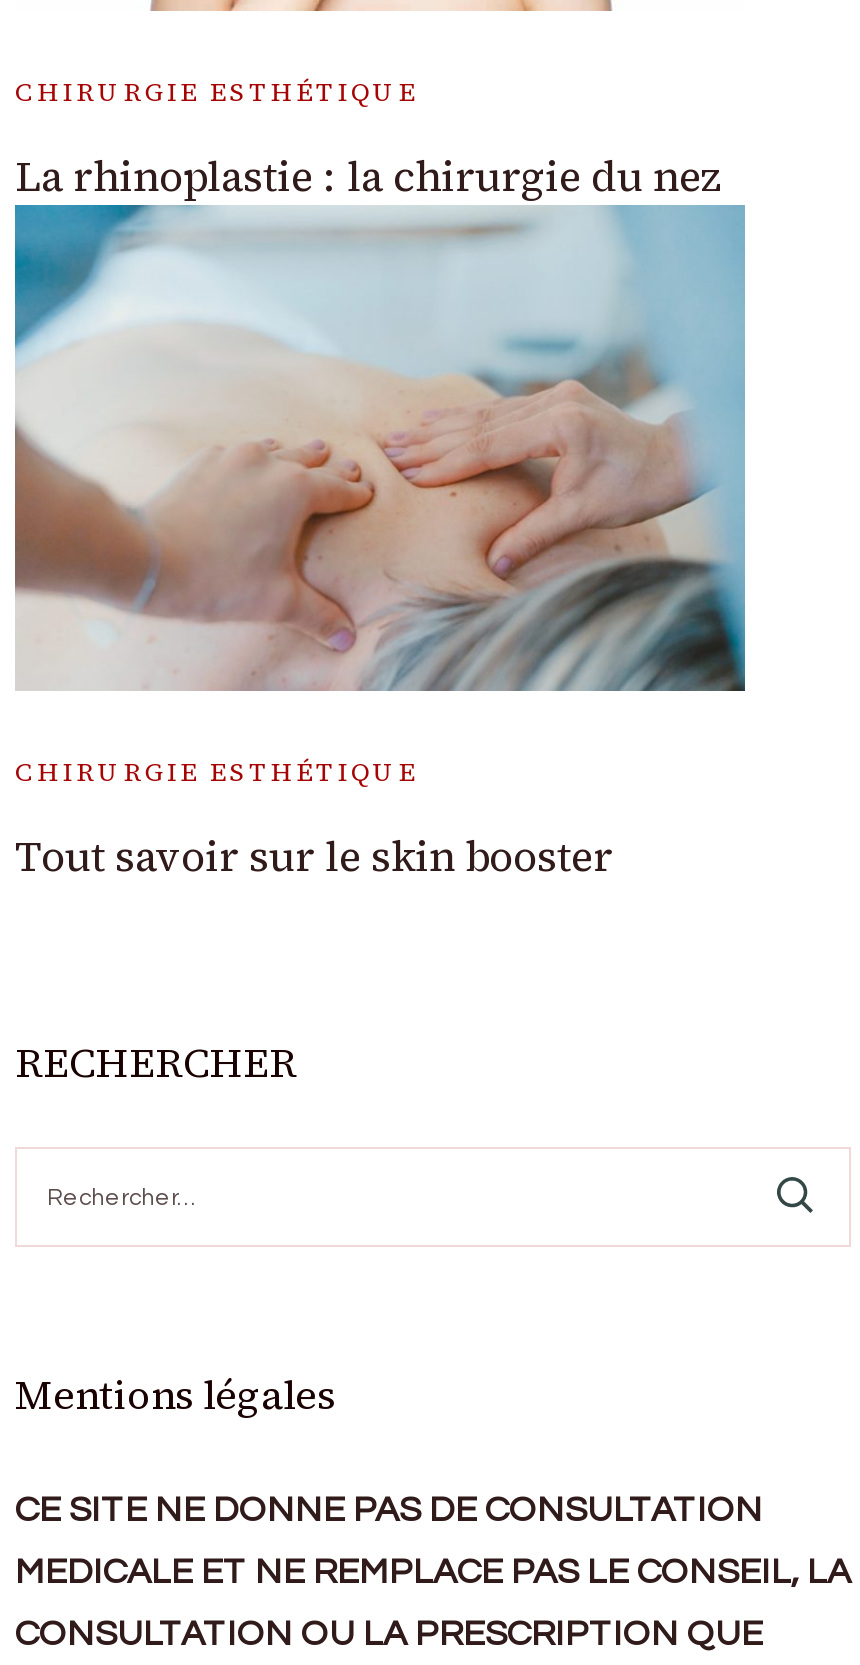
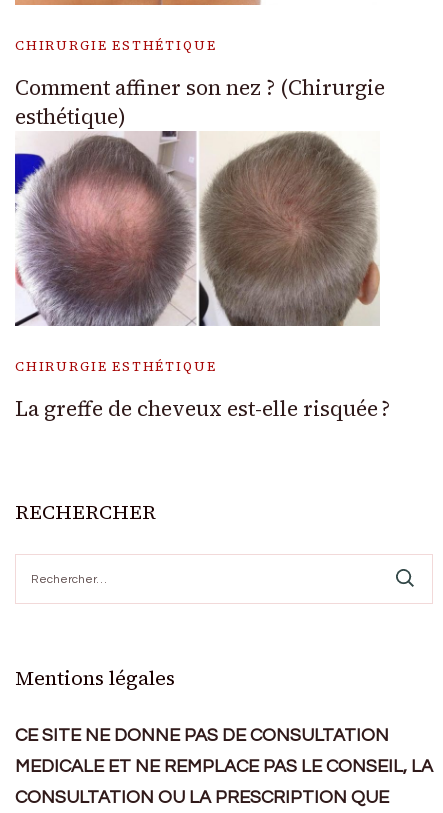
[15,146,723,204] La rhinoplastie : la chirurgie du nez -> [15,73,385,131] Comment affiner son nez ? (Chirurgie | esthétique)
[13,258,747,692] [image] -> [14,109,381,327] [image]
[15,826,613,884] Tout savoir sur le skin booster -> [15,394,390,423] La greffe de cheveux est-elle risquée ?

